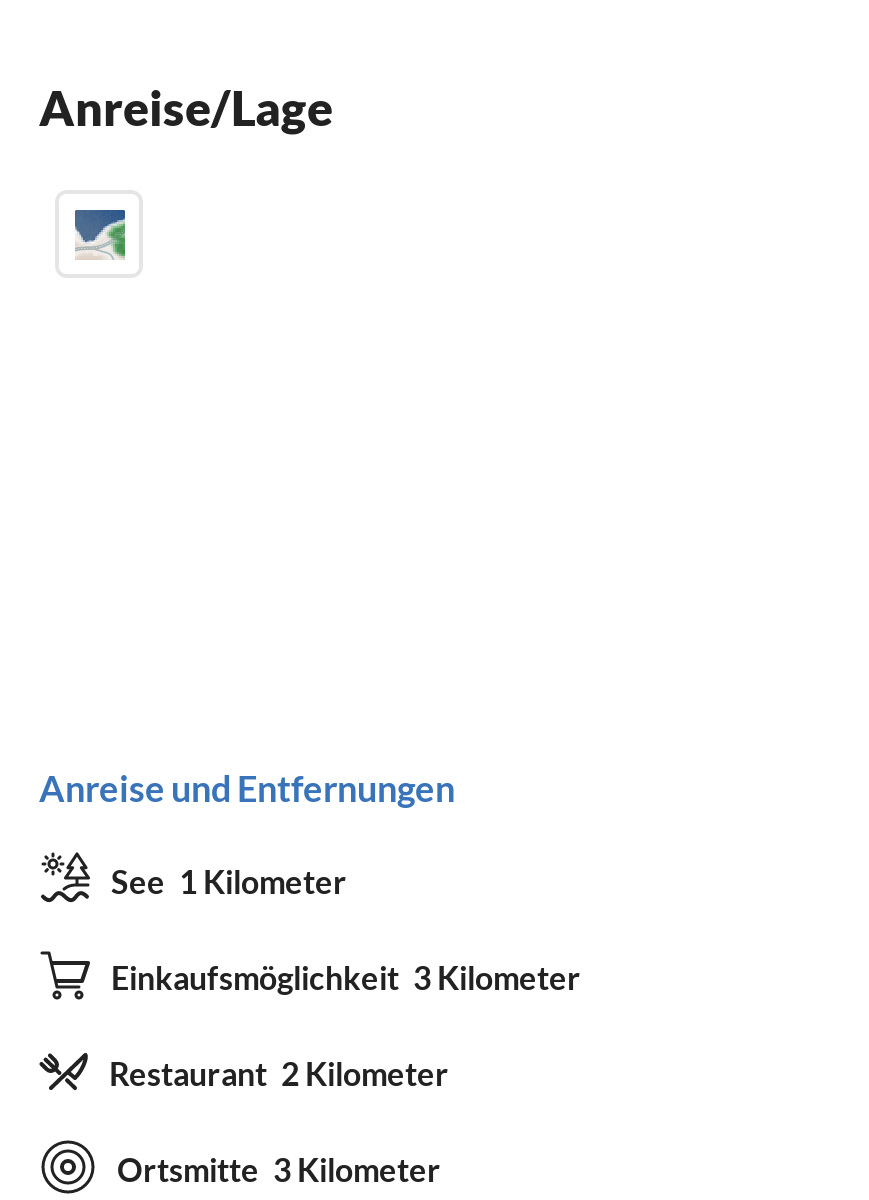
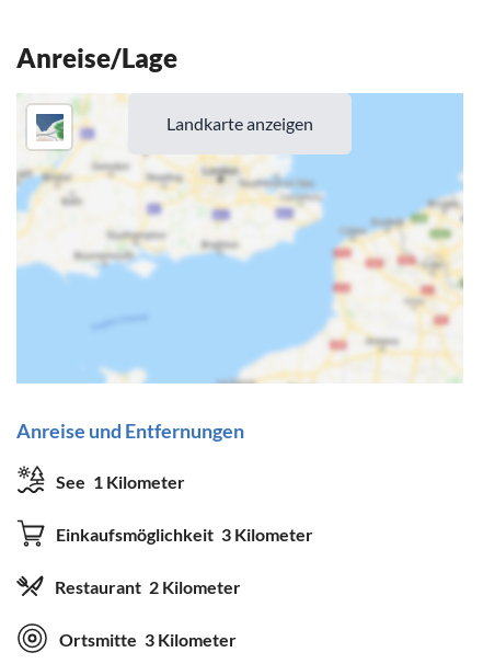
none -> [15,92,464,385] [image] | Landkarte anzeigen

